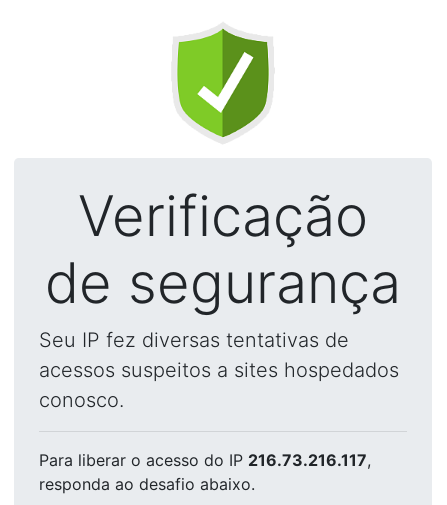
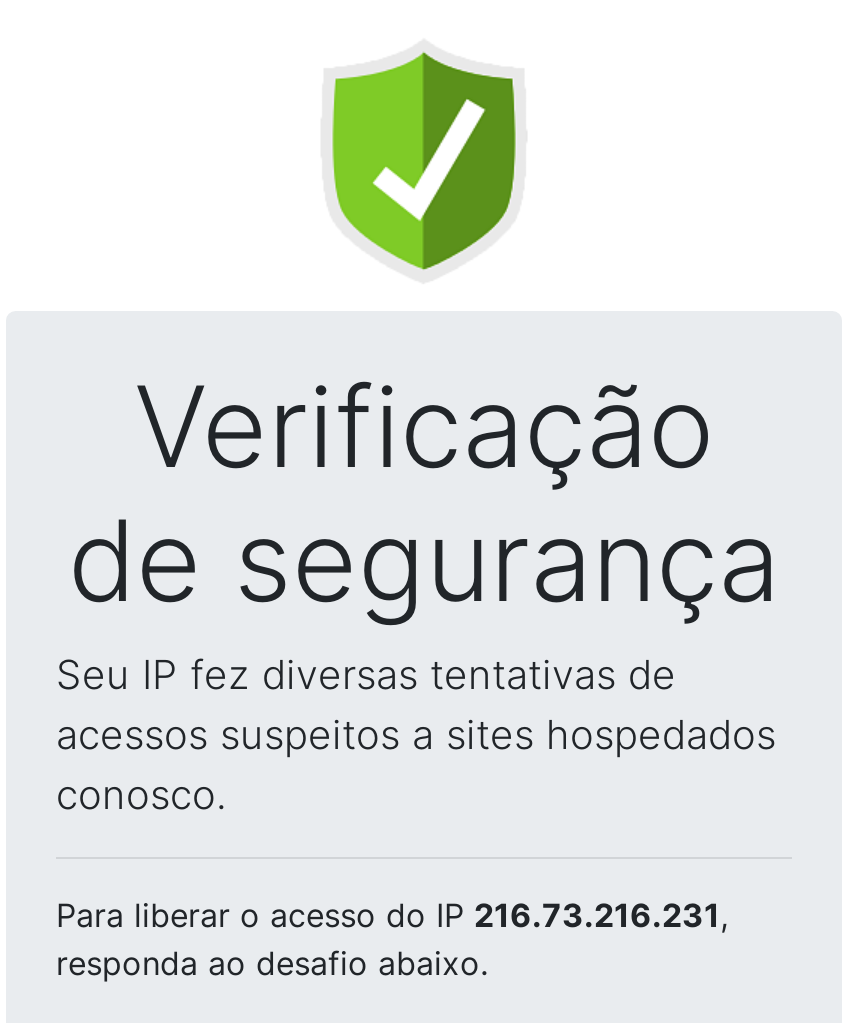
[39,450,371,470] Para liberar o acesso do IP 216.73.216.117, -> [56,895,728,935] Para liberar o acesso do IP 216.73.216.231,

